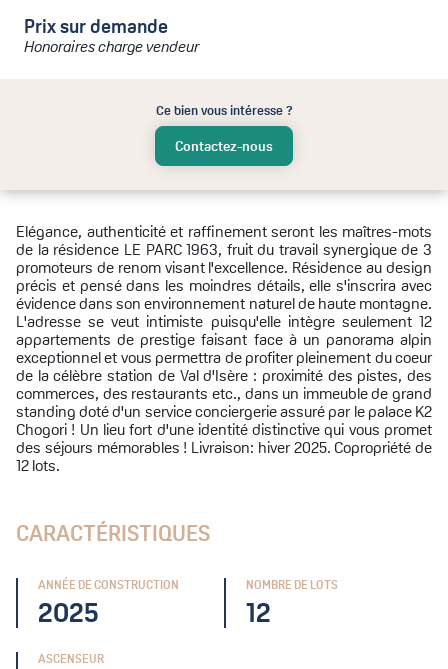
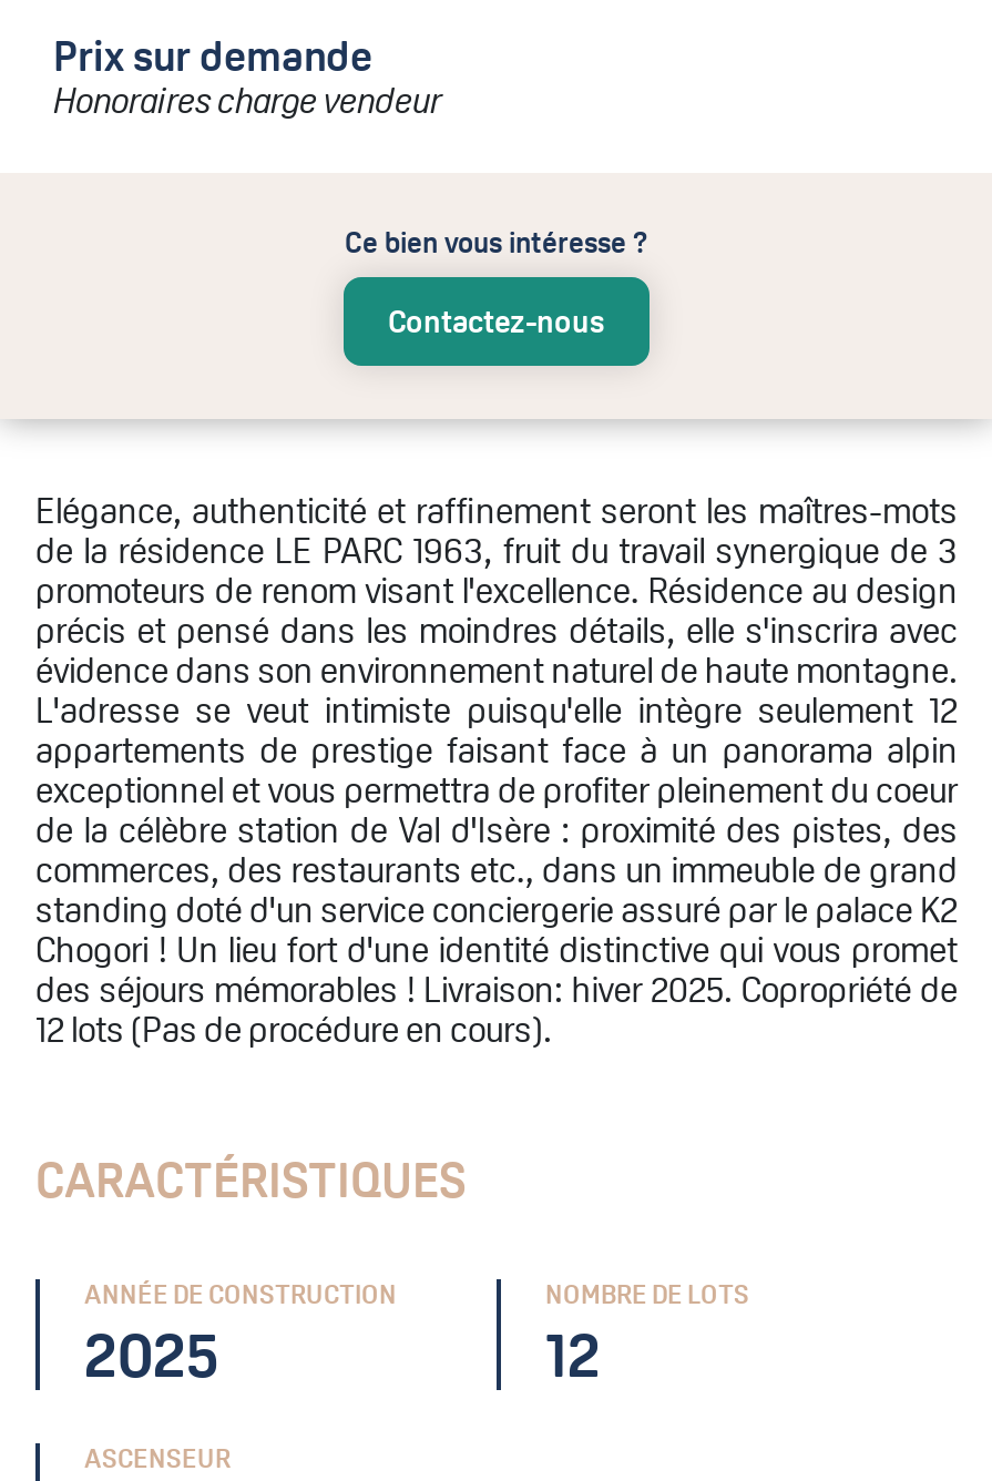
[16,456,60,474] 12 lots. -> [35,1009,552,1049] 12 lots (Pas de procédure en cours).

